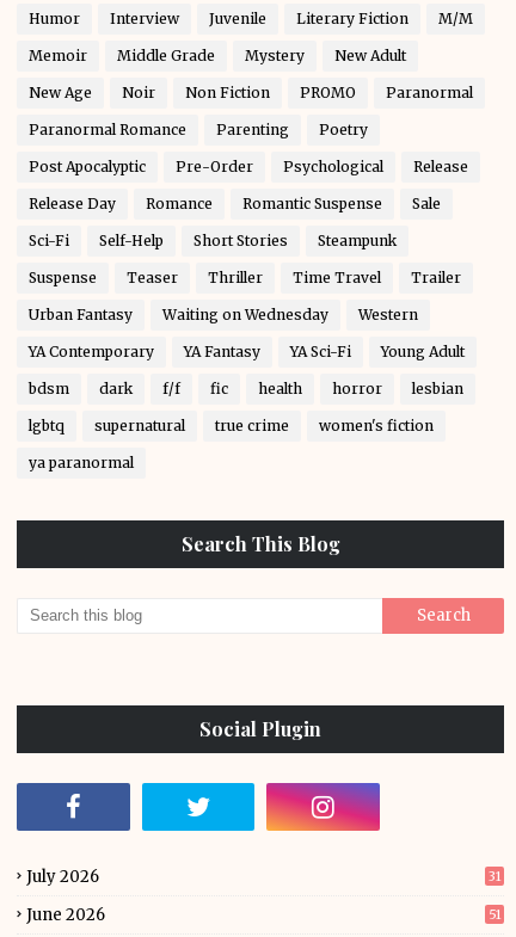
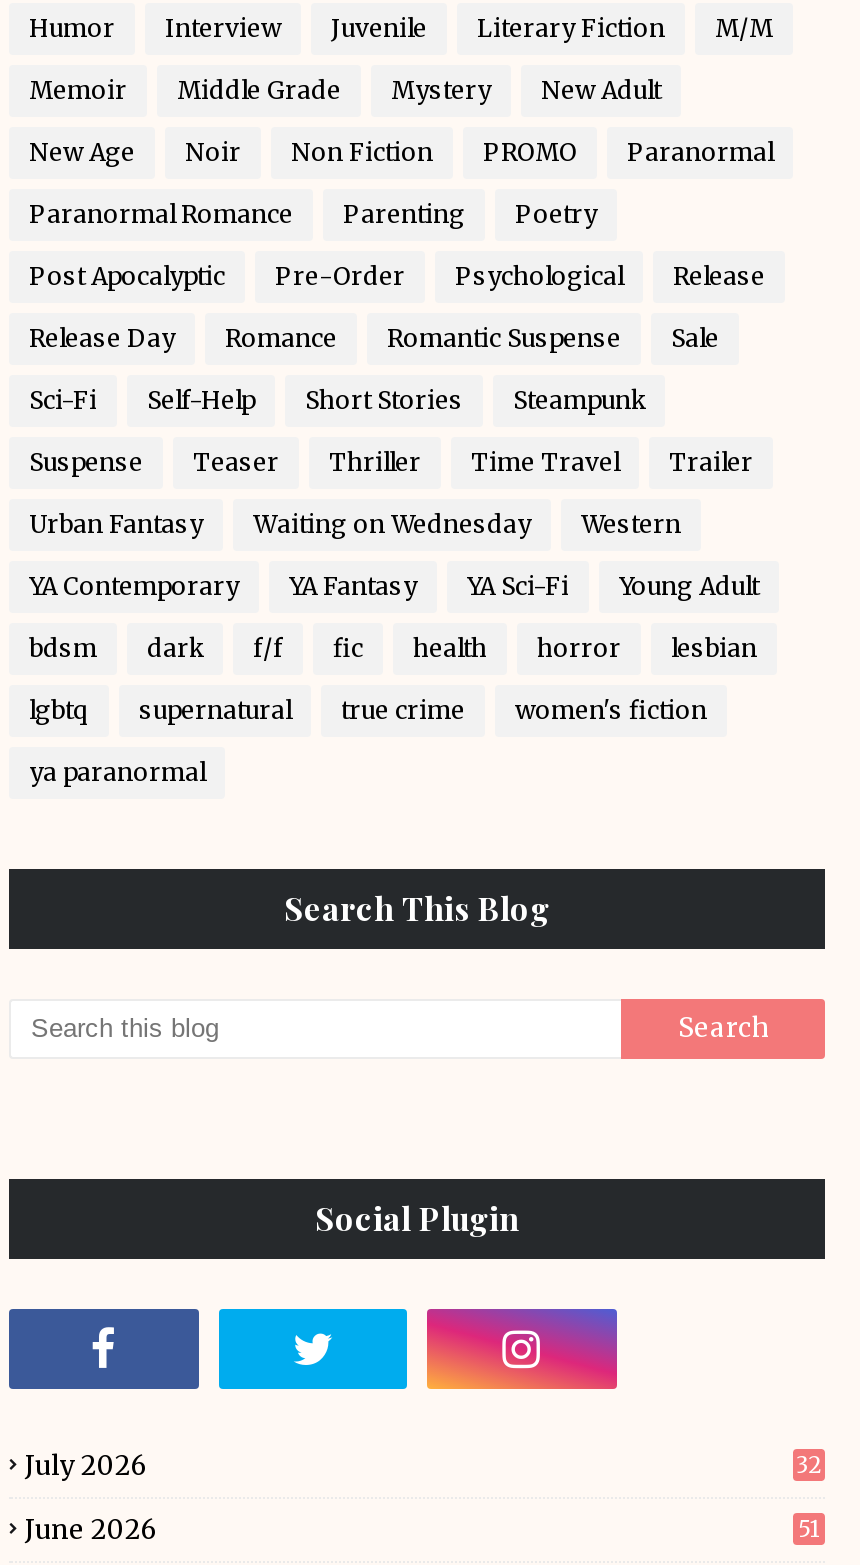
[488,868,501,884] 31 -> [796,1451,822,1479] 32

